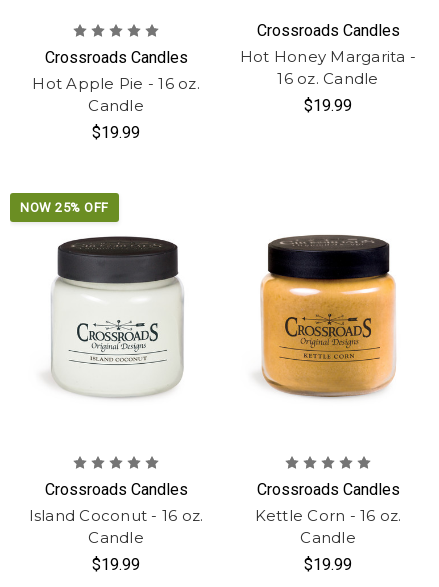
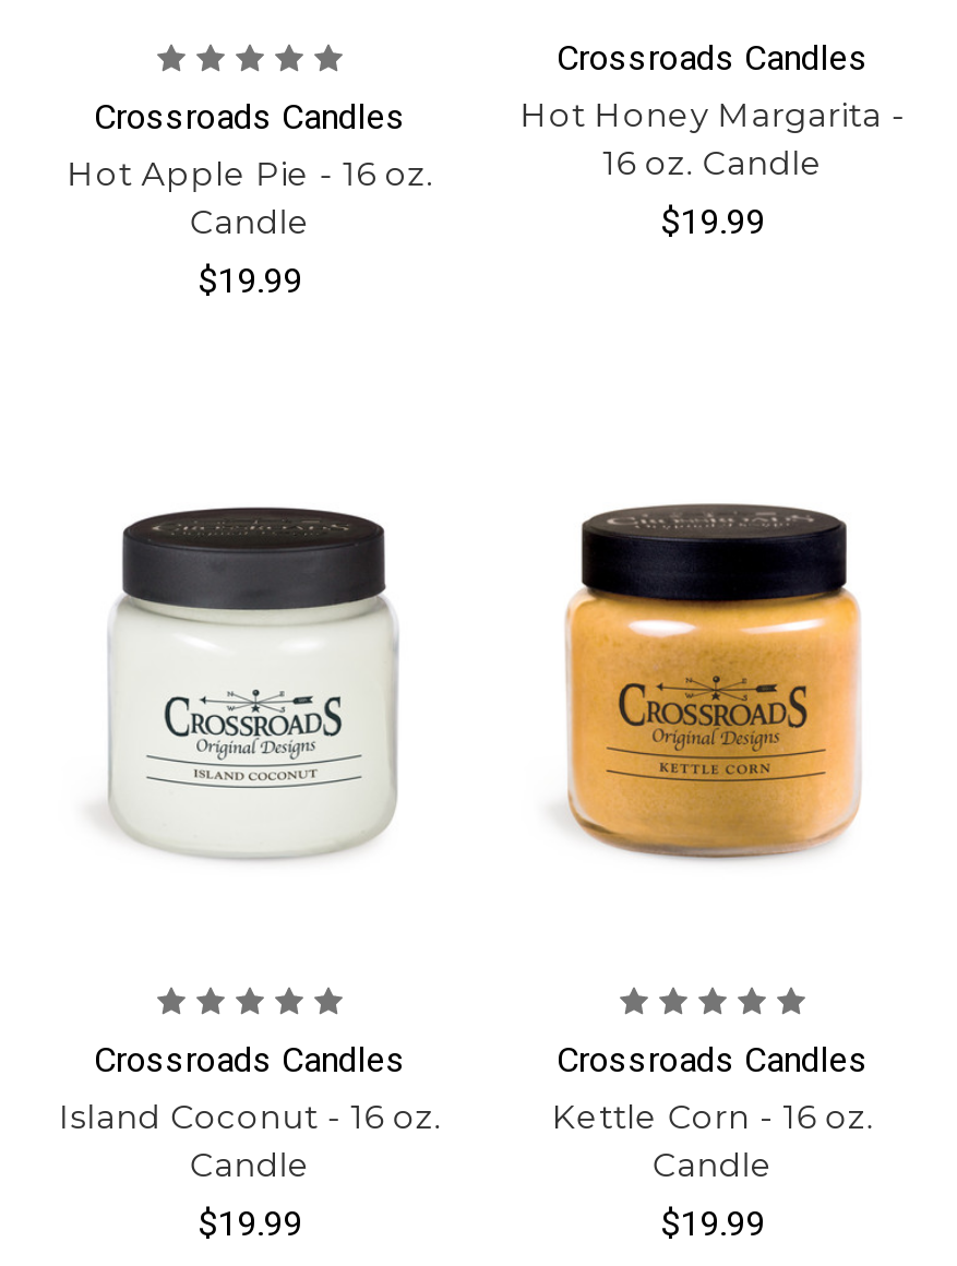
[20,200,108,215] NOW 25% OFF -> none

